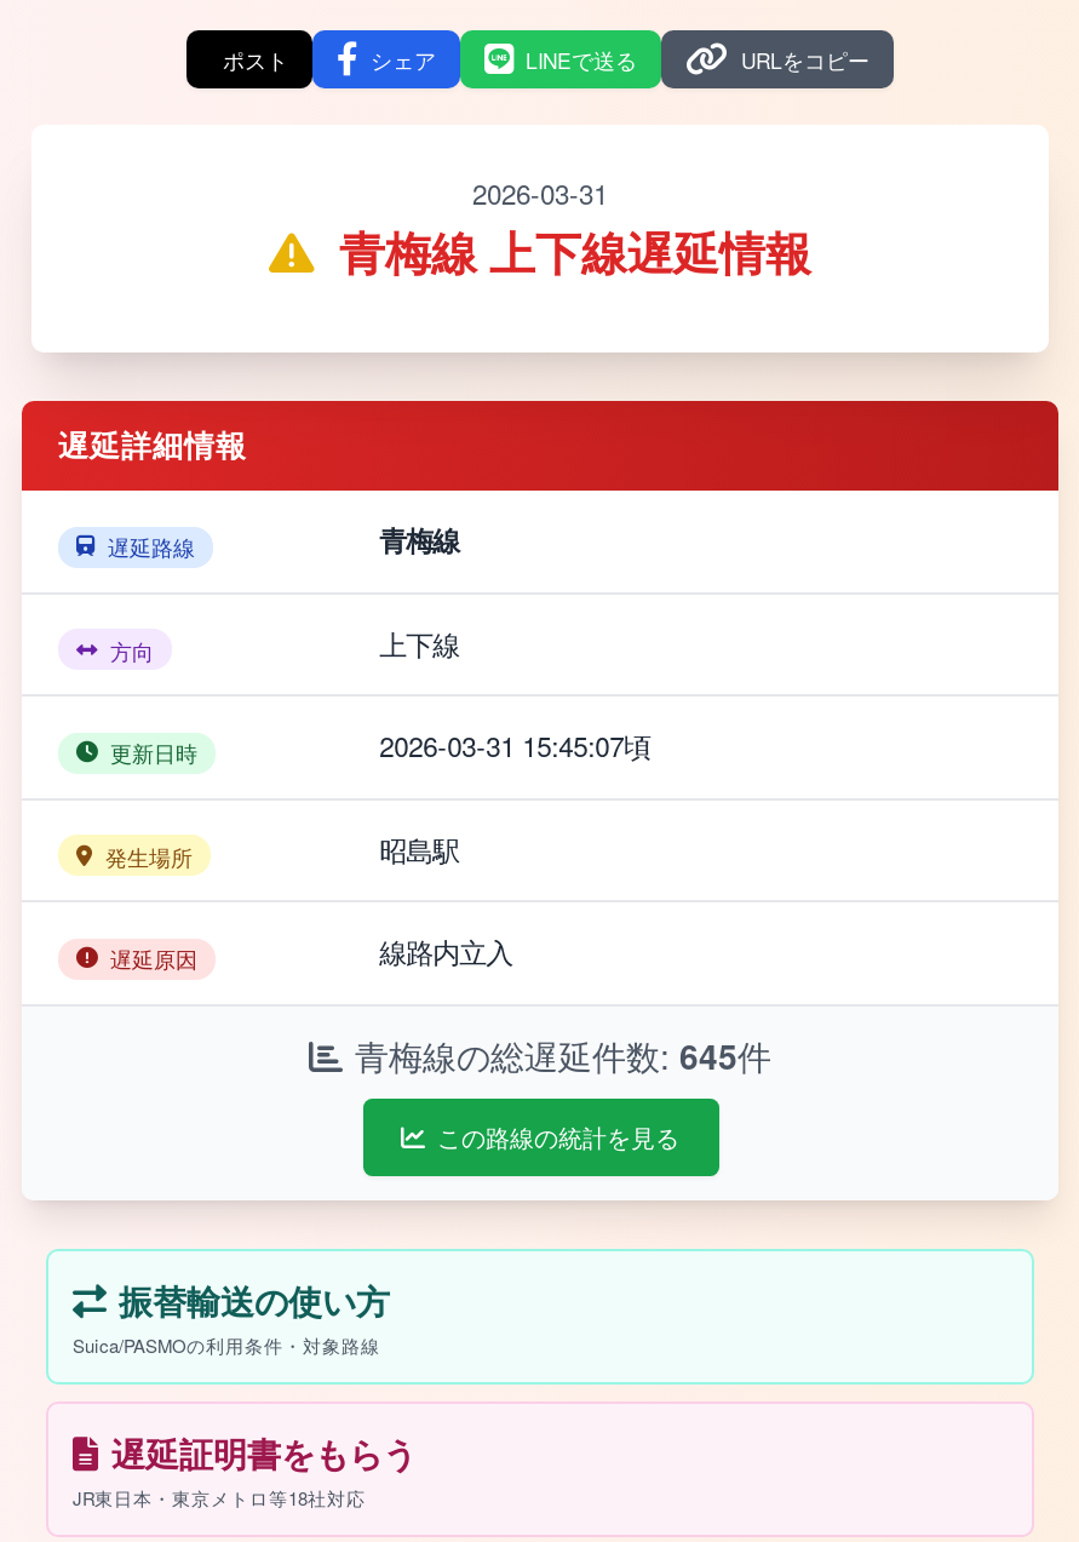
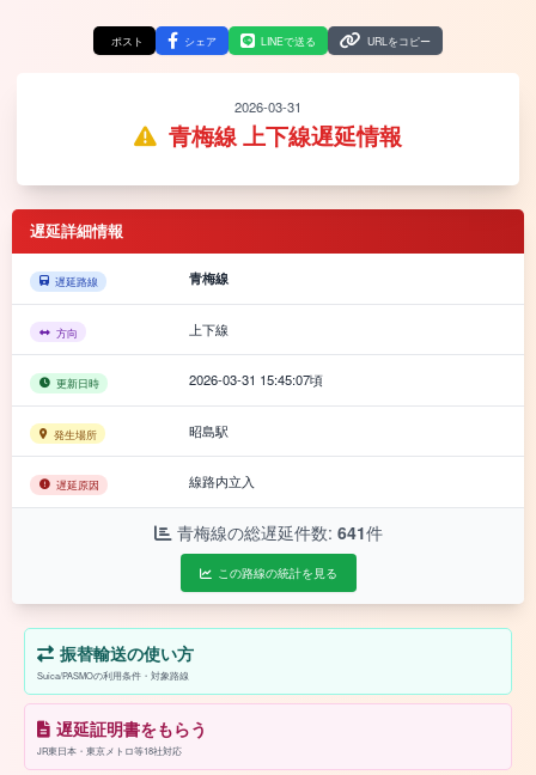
[355,1030,771,1078] 青梅線の総遅延件数: 645件 -> [176,520,382,544] 青梅線の総遅延件数: 641件

